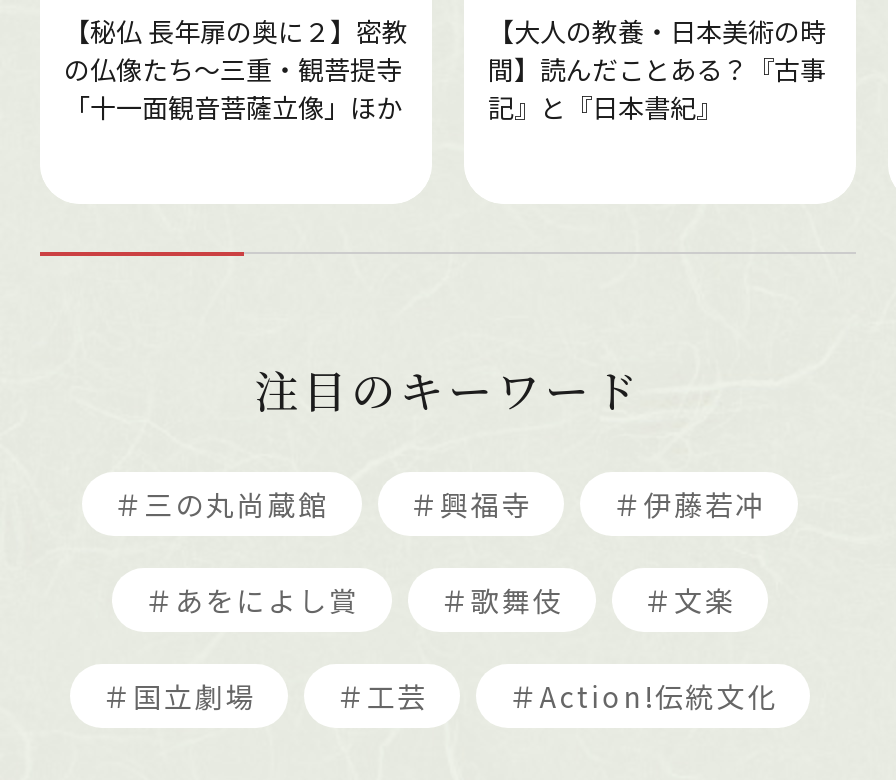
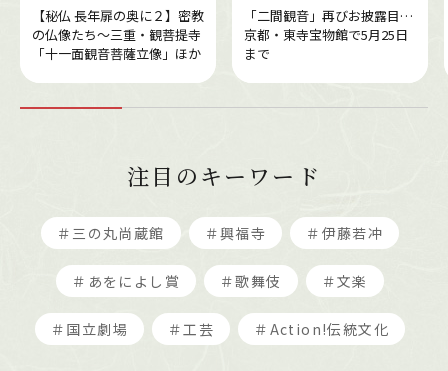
[488,13,826,127] 【大人の教養・日本美術の時 | 間】読んだことある？『古事 | 記』と『日本書紀』 -> [244,6,413,63] 「二間観音」再びお披露目… | 京都・東寺宝物館で5月25日 | まで

